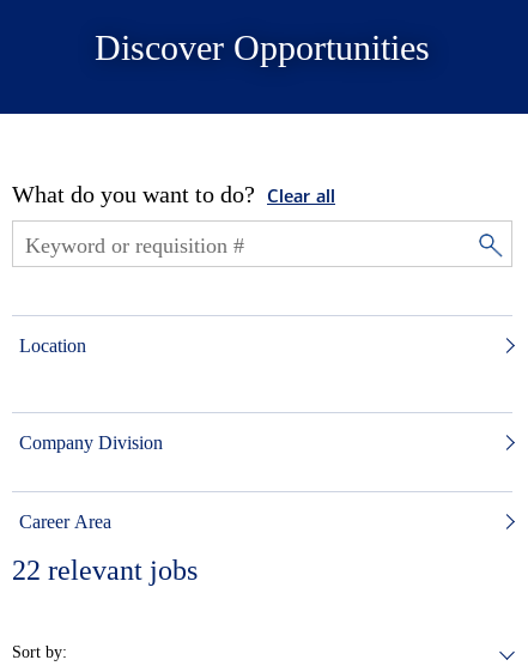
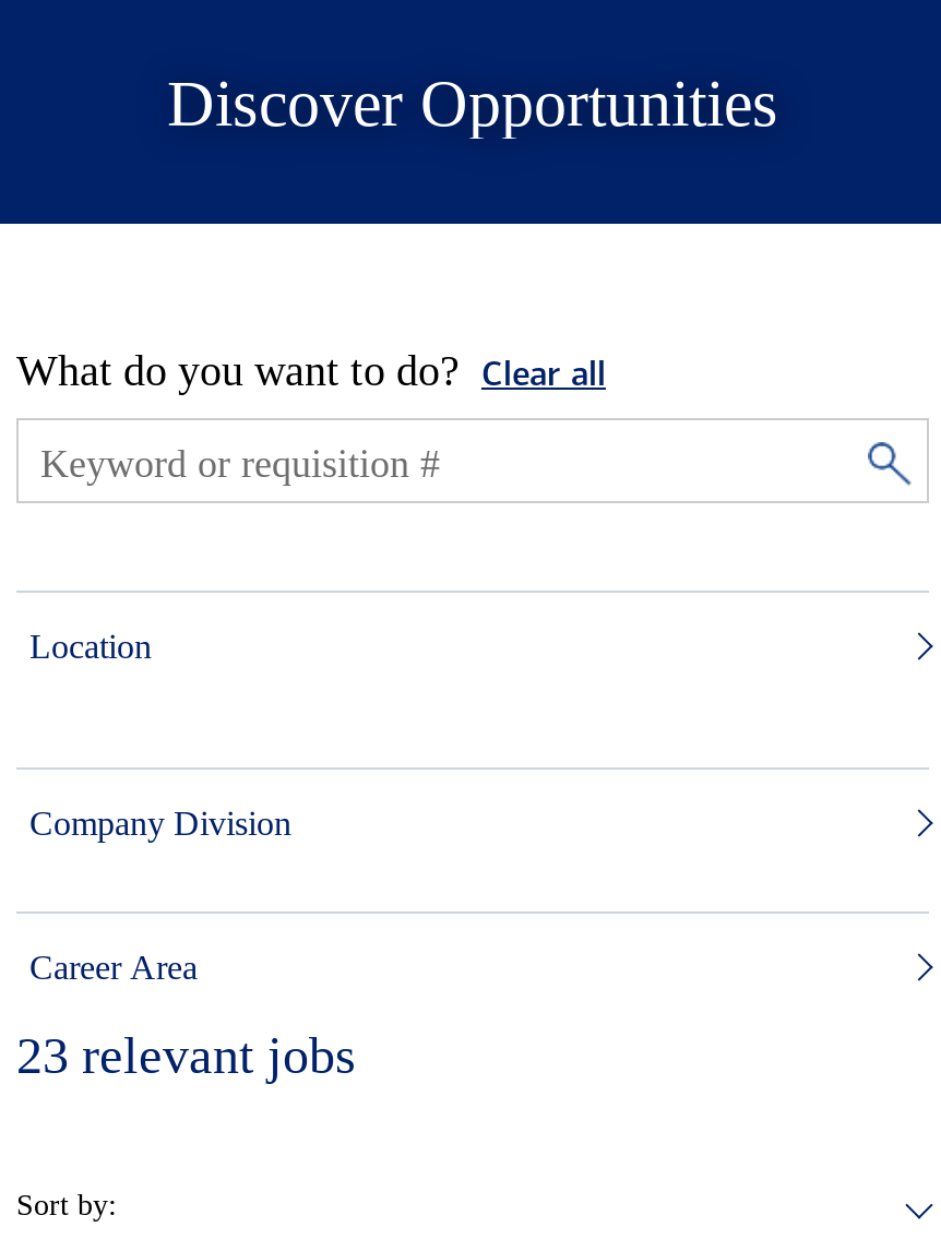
[12,555,198,586] 22 relevant jobs -> [16,1027,355,1084] 23 relevant jobs

